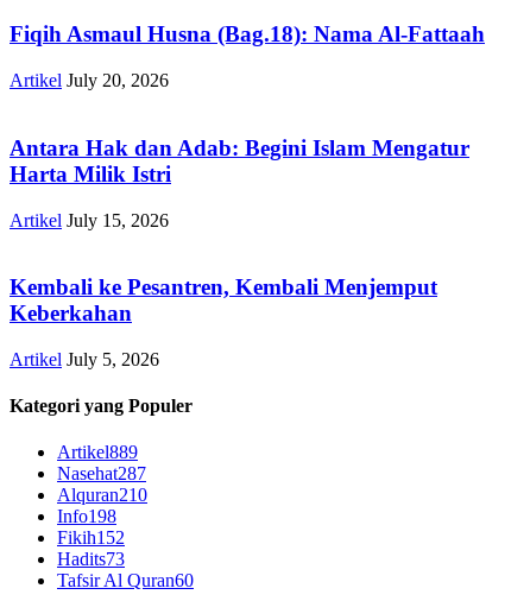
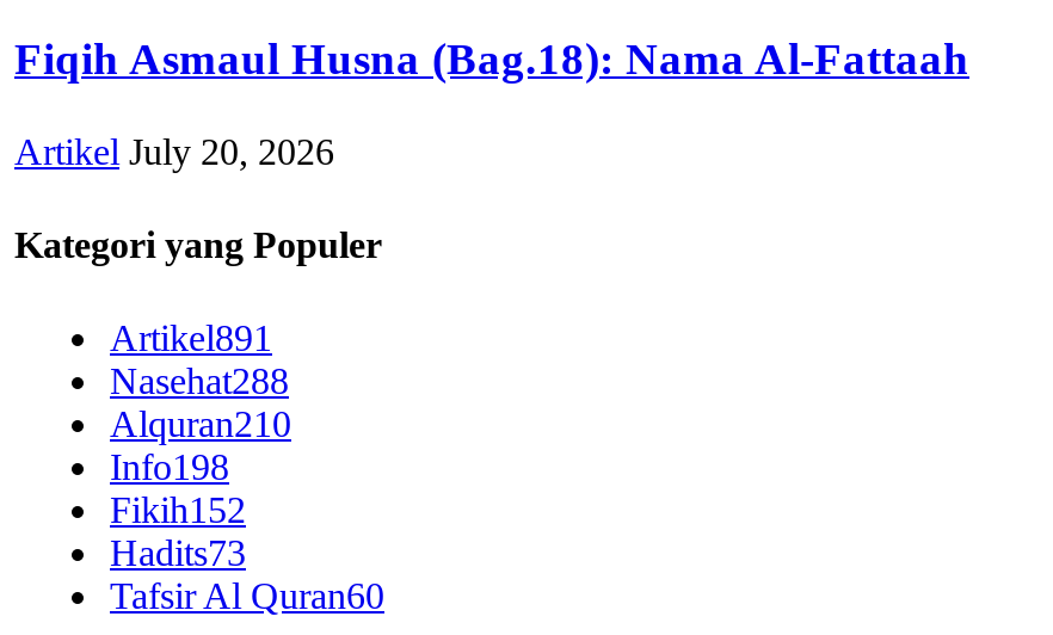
[10,135,469,369] Antara Hak dan Adab: Begini Islam Mengatur | Harta Milik Istri | Artikel July 15, 2026 | Kembali ke Pesantren, Kembali Menjemput | Keberkahan | Artikel July 5, 2026 -> none
[57,442,138,463] Artikel889 -> [110,319,272,360] Artikel891
[57,464,146,484] Nasehat287 -> [110,362,289,402] Nasehat288

